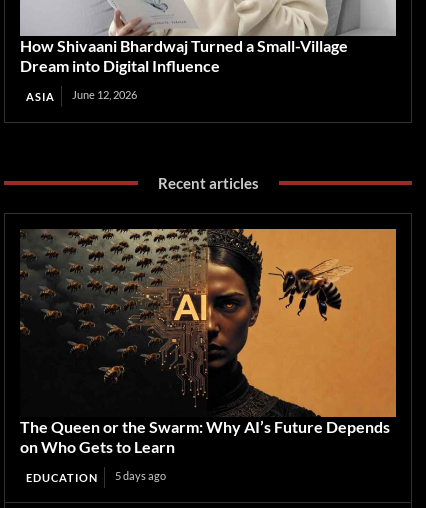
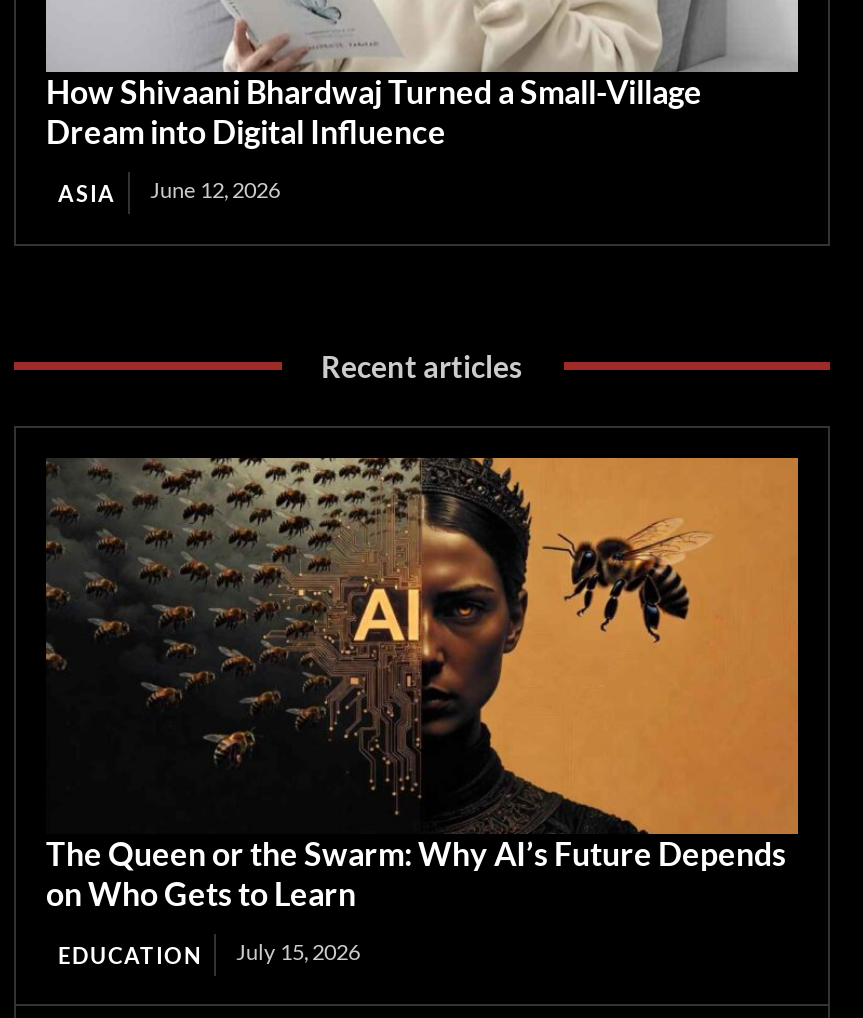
[26,468,166,483] EDUCATION 5 days ago -> [58,937,360,967] EDUCATION July 15, 2026

